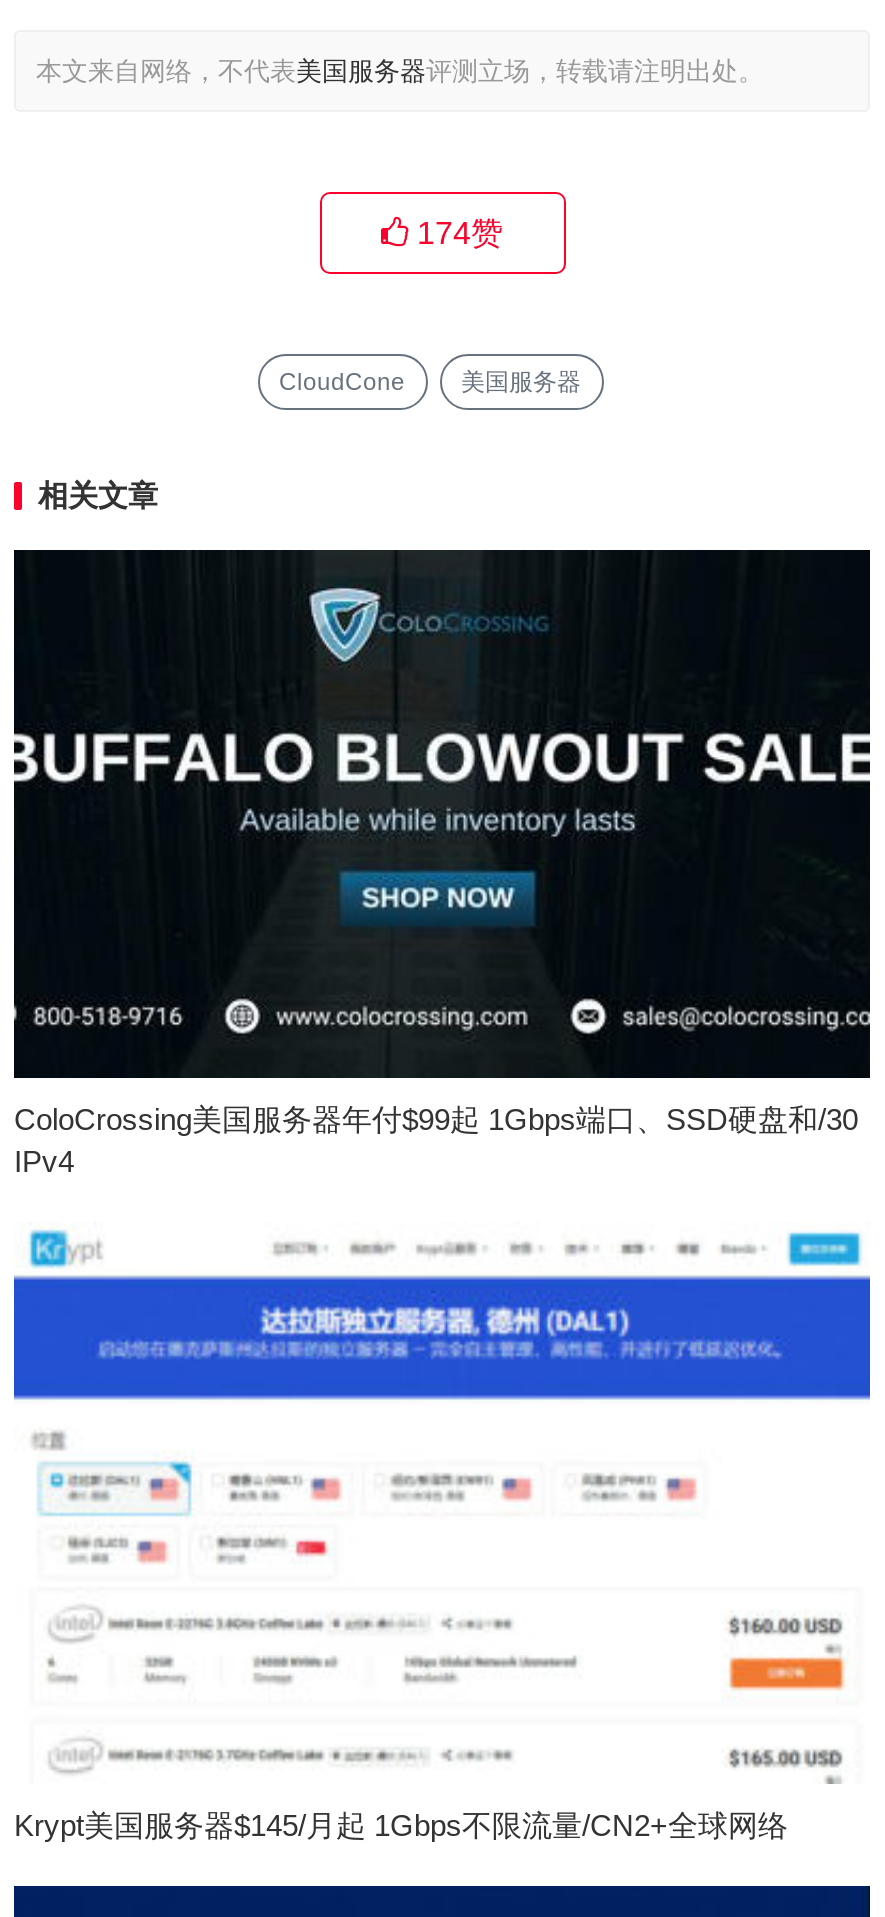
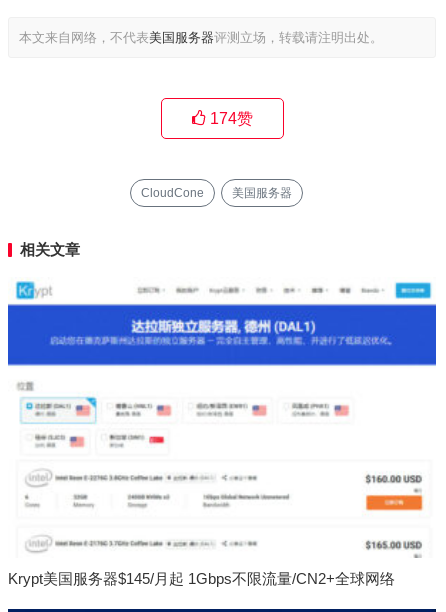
[12,548,872,1179] [image] | ColoCrossing美国服务器年付$99起 1Gbps端口、SSD硬盘和/30 | IPv4 -> none

